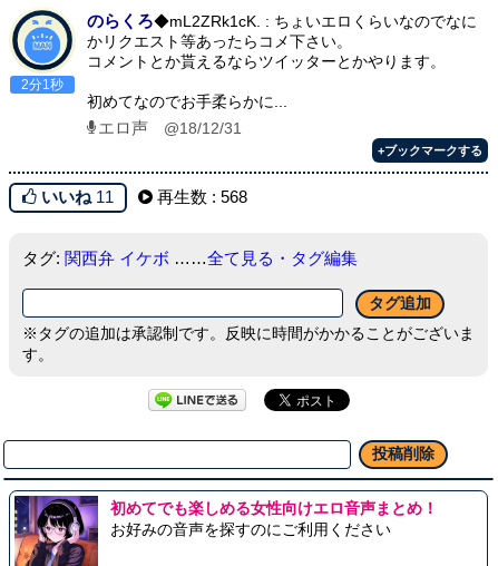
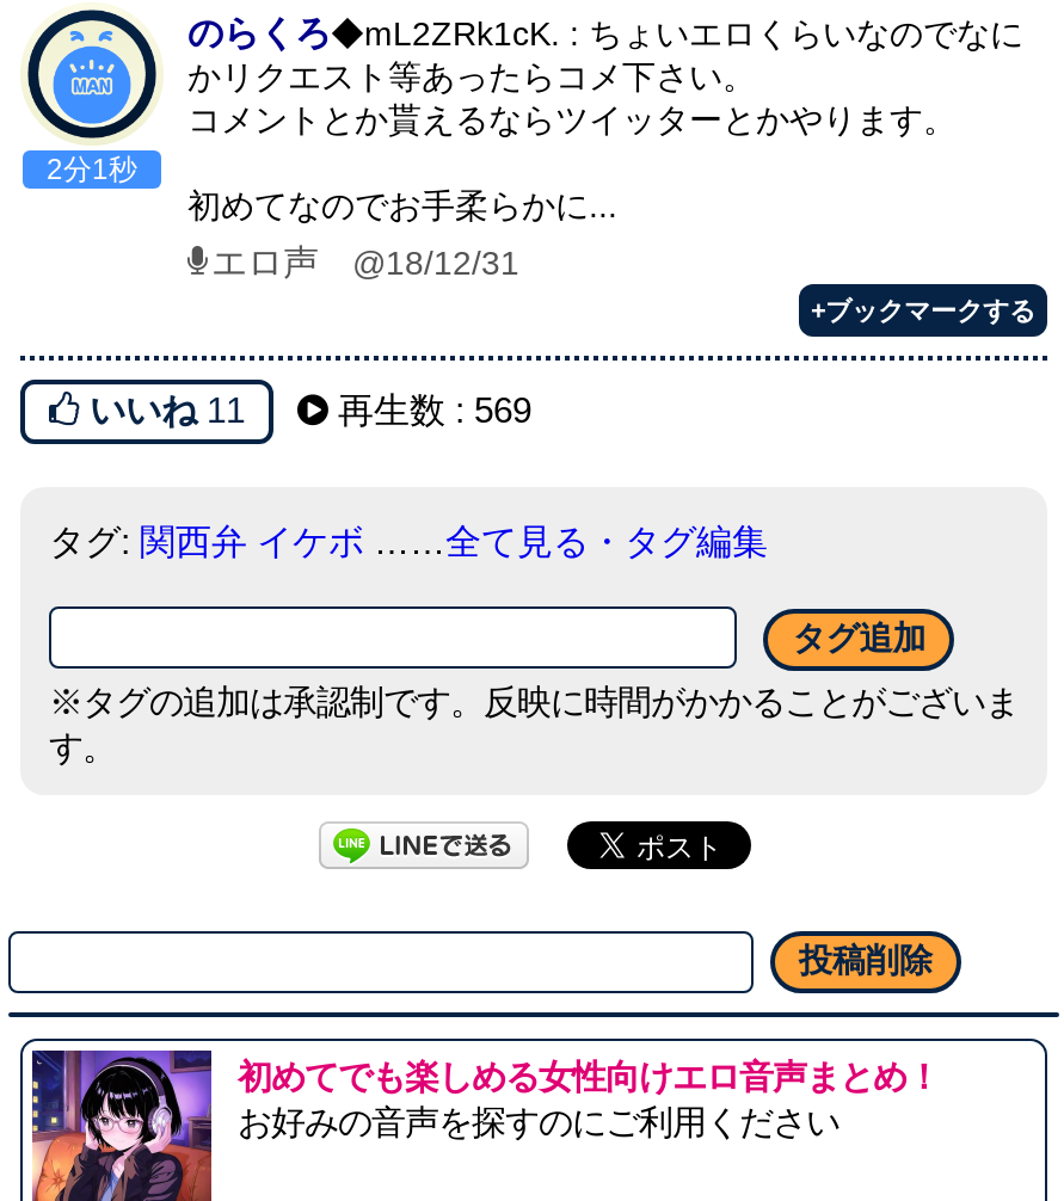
[153,187,247,206] 再生数 : 568 -> [328,389,531,430] 再生数 : 569

